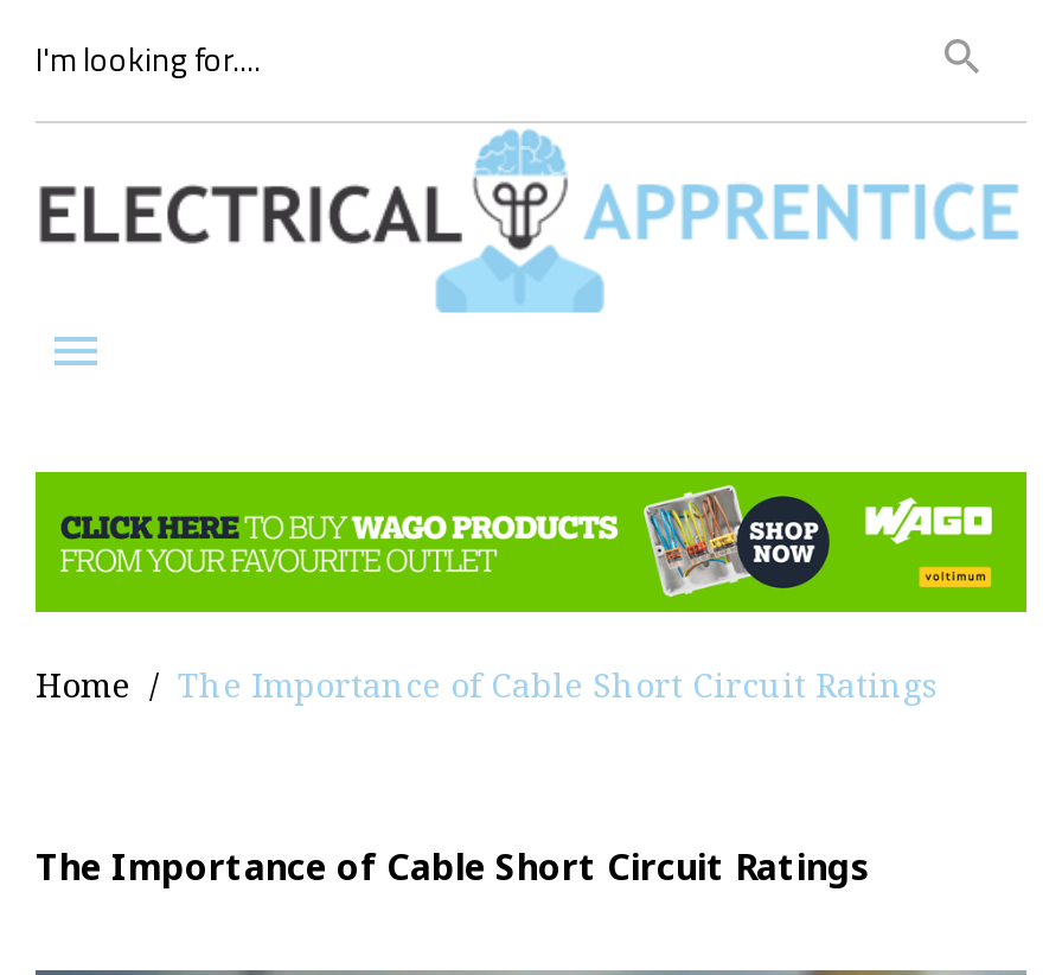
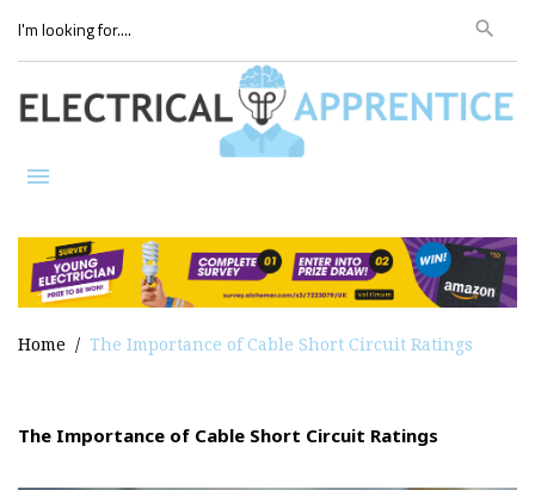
[33,470,1029,614] [image] -> [17,236,518,309] [image]

